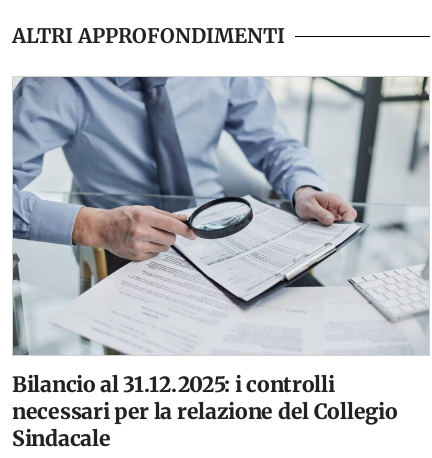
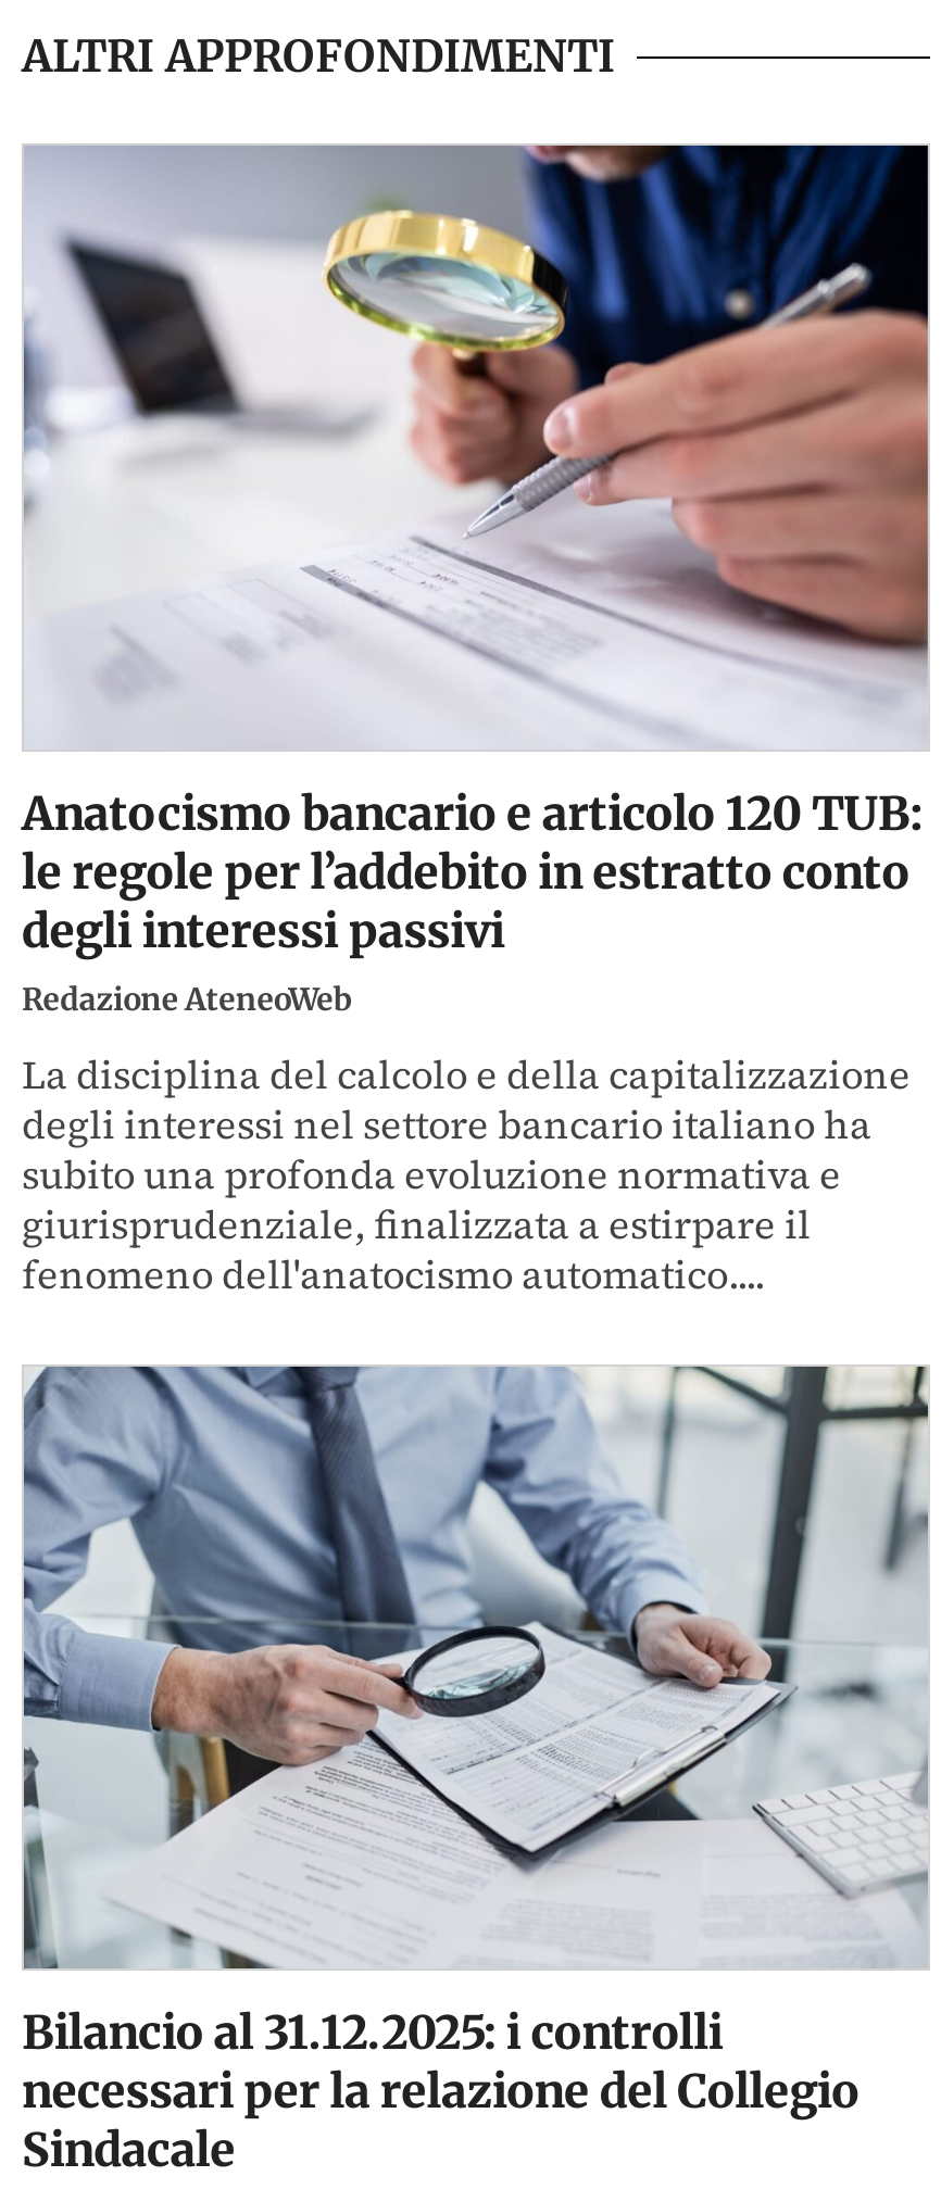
none -> [22,143,930,1301] [image] | Anatocismo bancario e articolo 120 TUB: | le regole per l’addebito in estratto conto | degli interessi passivi | Redazione AteneoWeb | La disciplina del calcolo e della capitalizzazione | degli interessi nel settore bancario italiano ha | subito una profonda evoluzione normativa e | giurisprudenziale, finalizzata a estirpare il | fenomeno dell'anatocismo automatico....

